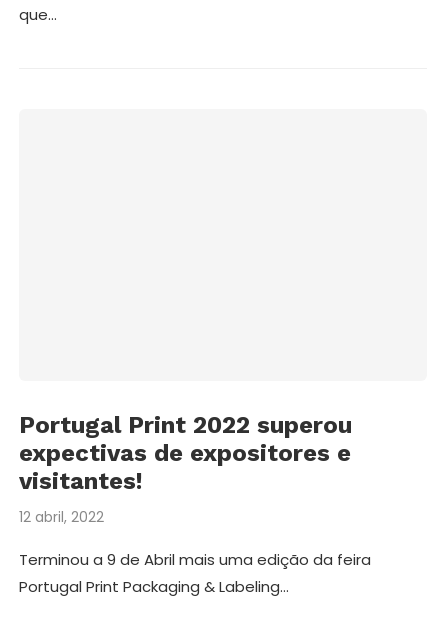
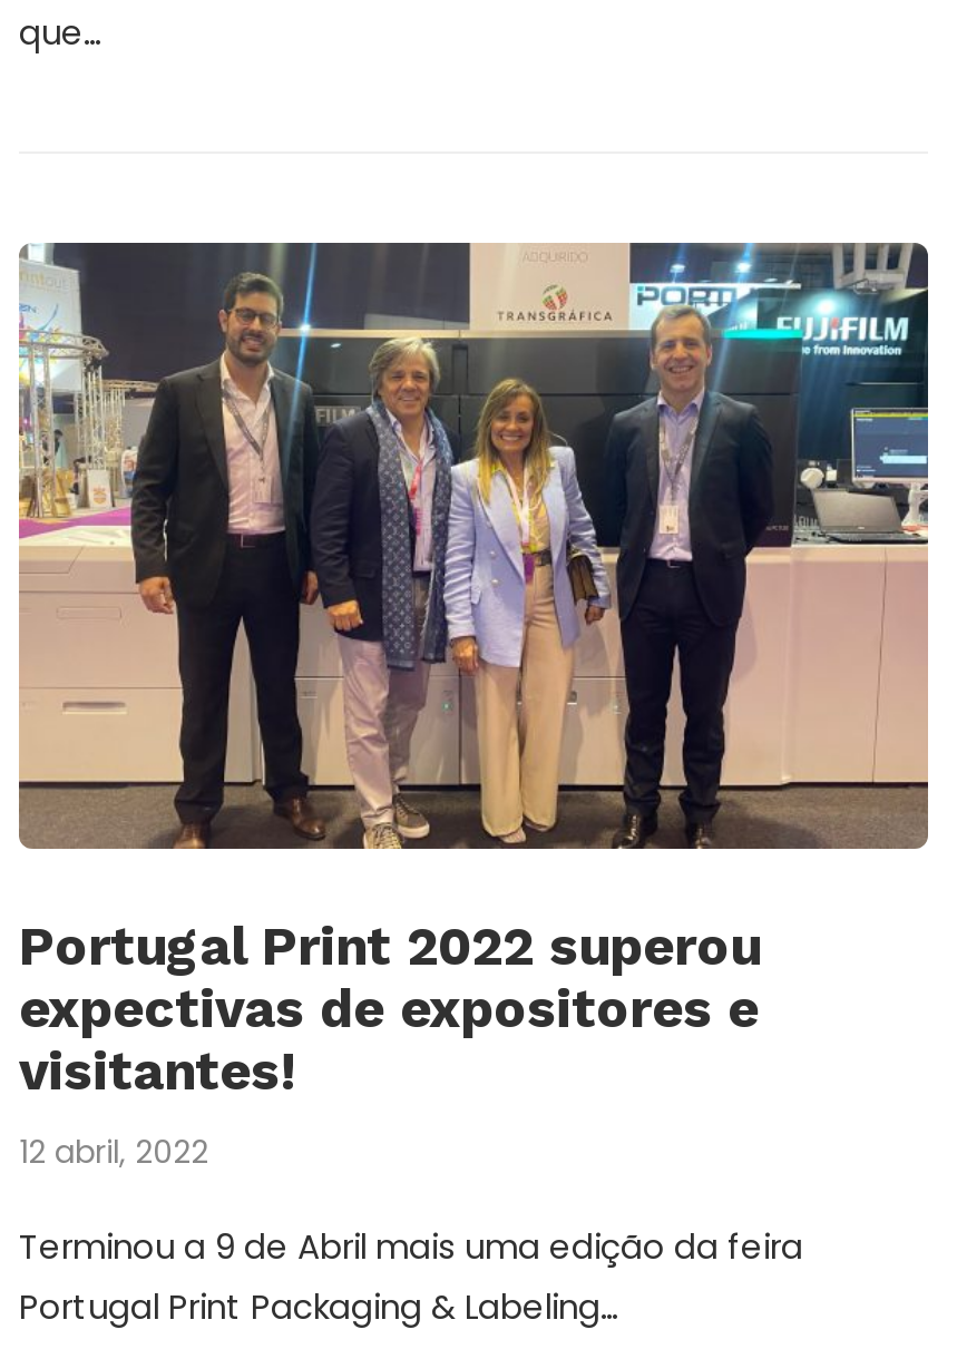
none -> [17,241,930,851] [image]

